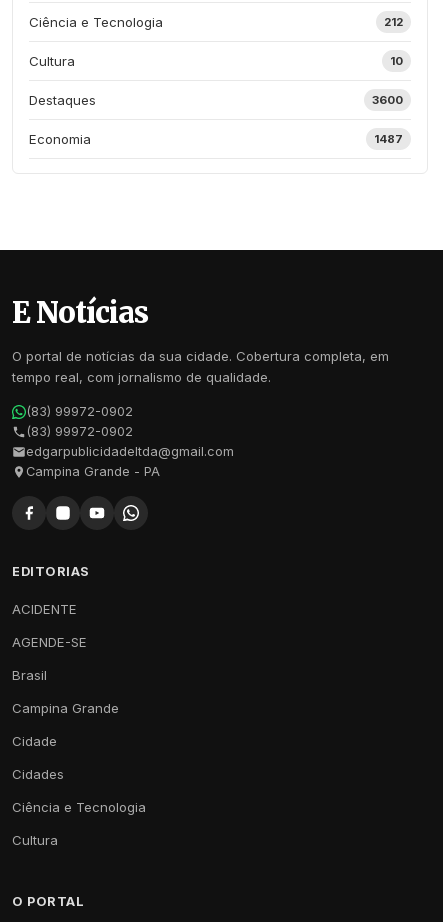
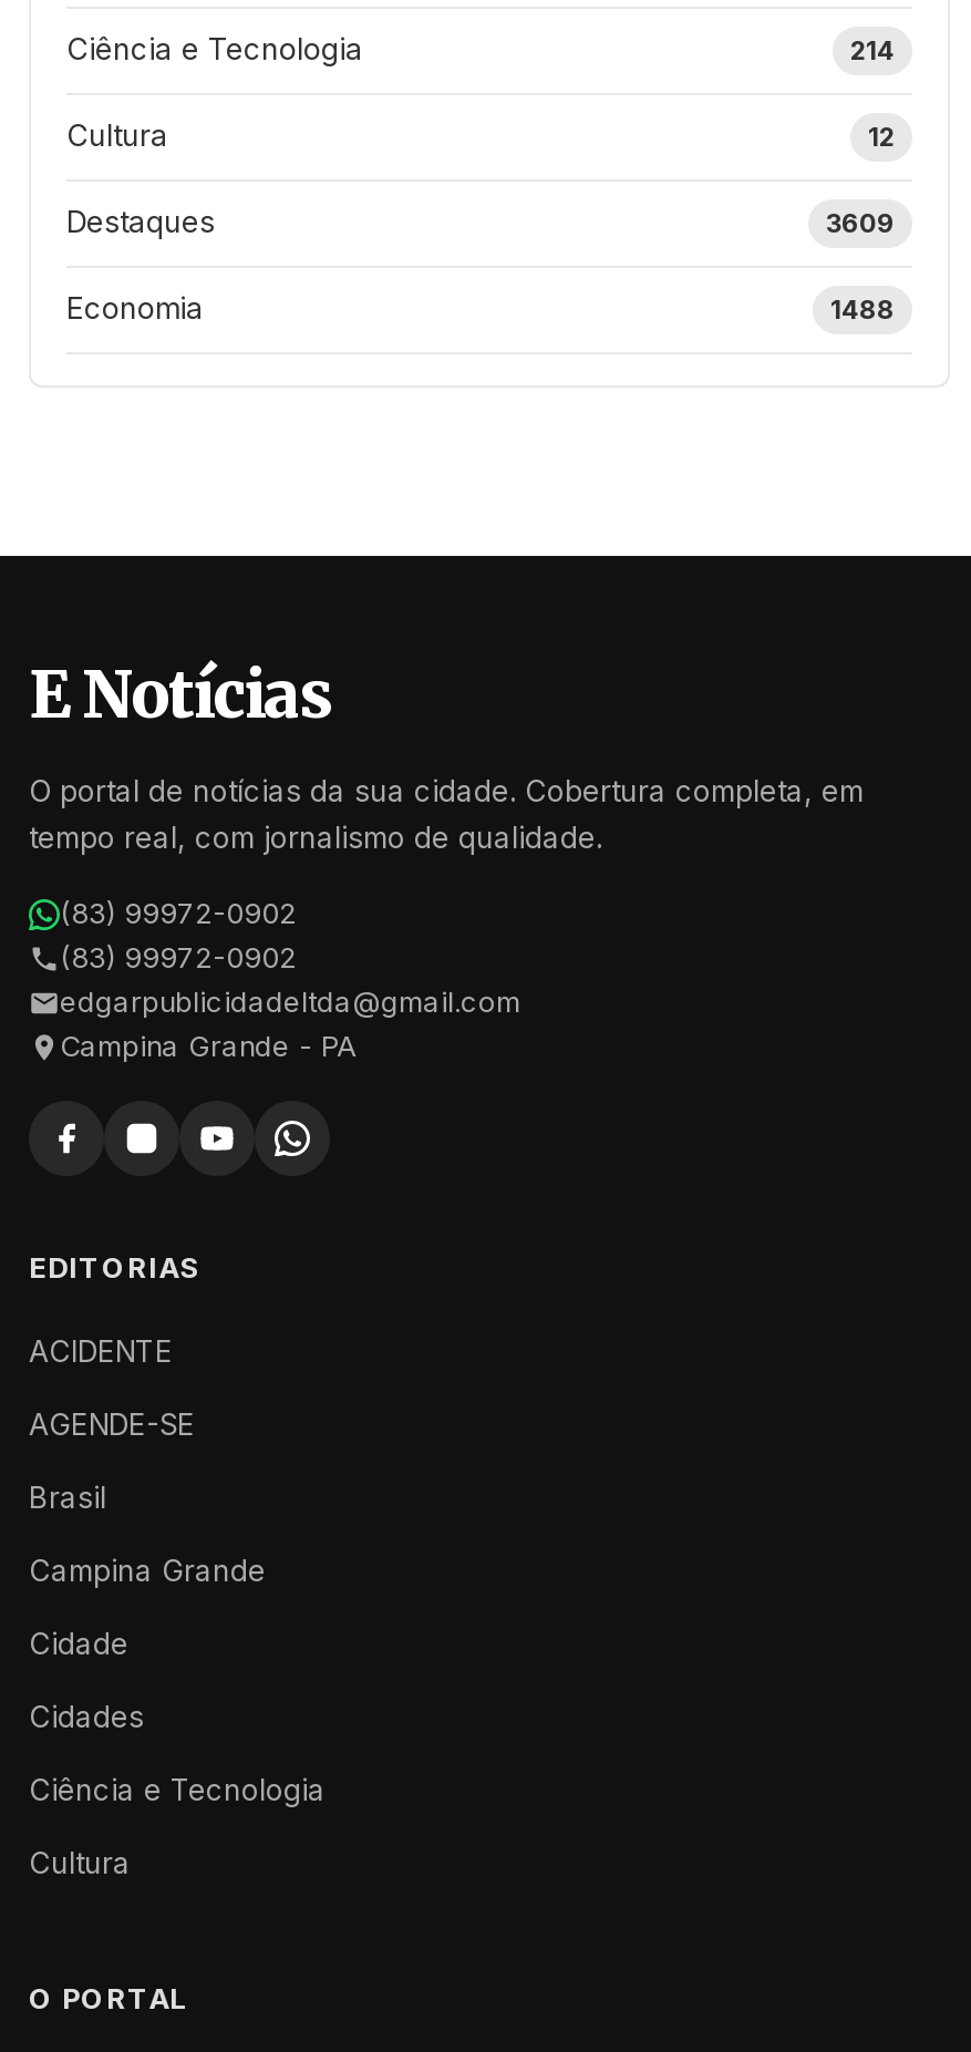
[384,15,403,29] 212 -> [850,35,895,66] 214
[390,54,403,68] 10 -> [868,121,895,152] 12
[372,93,403,107] 3600 -> [826,208,895,239] 3609
[374,132,403,146] 1487 -> [830,294,895,325] 1488

